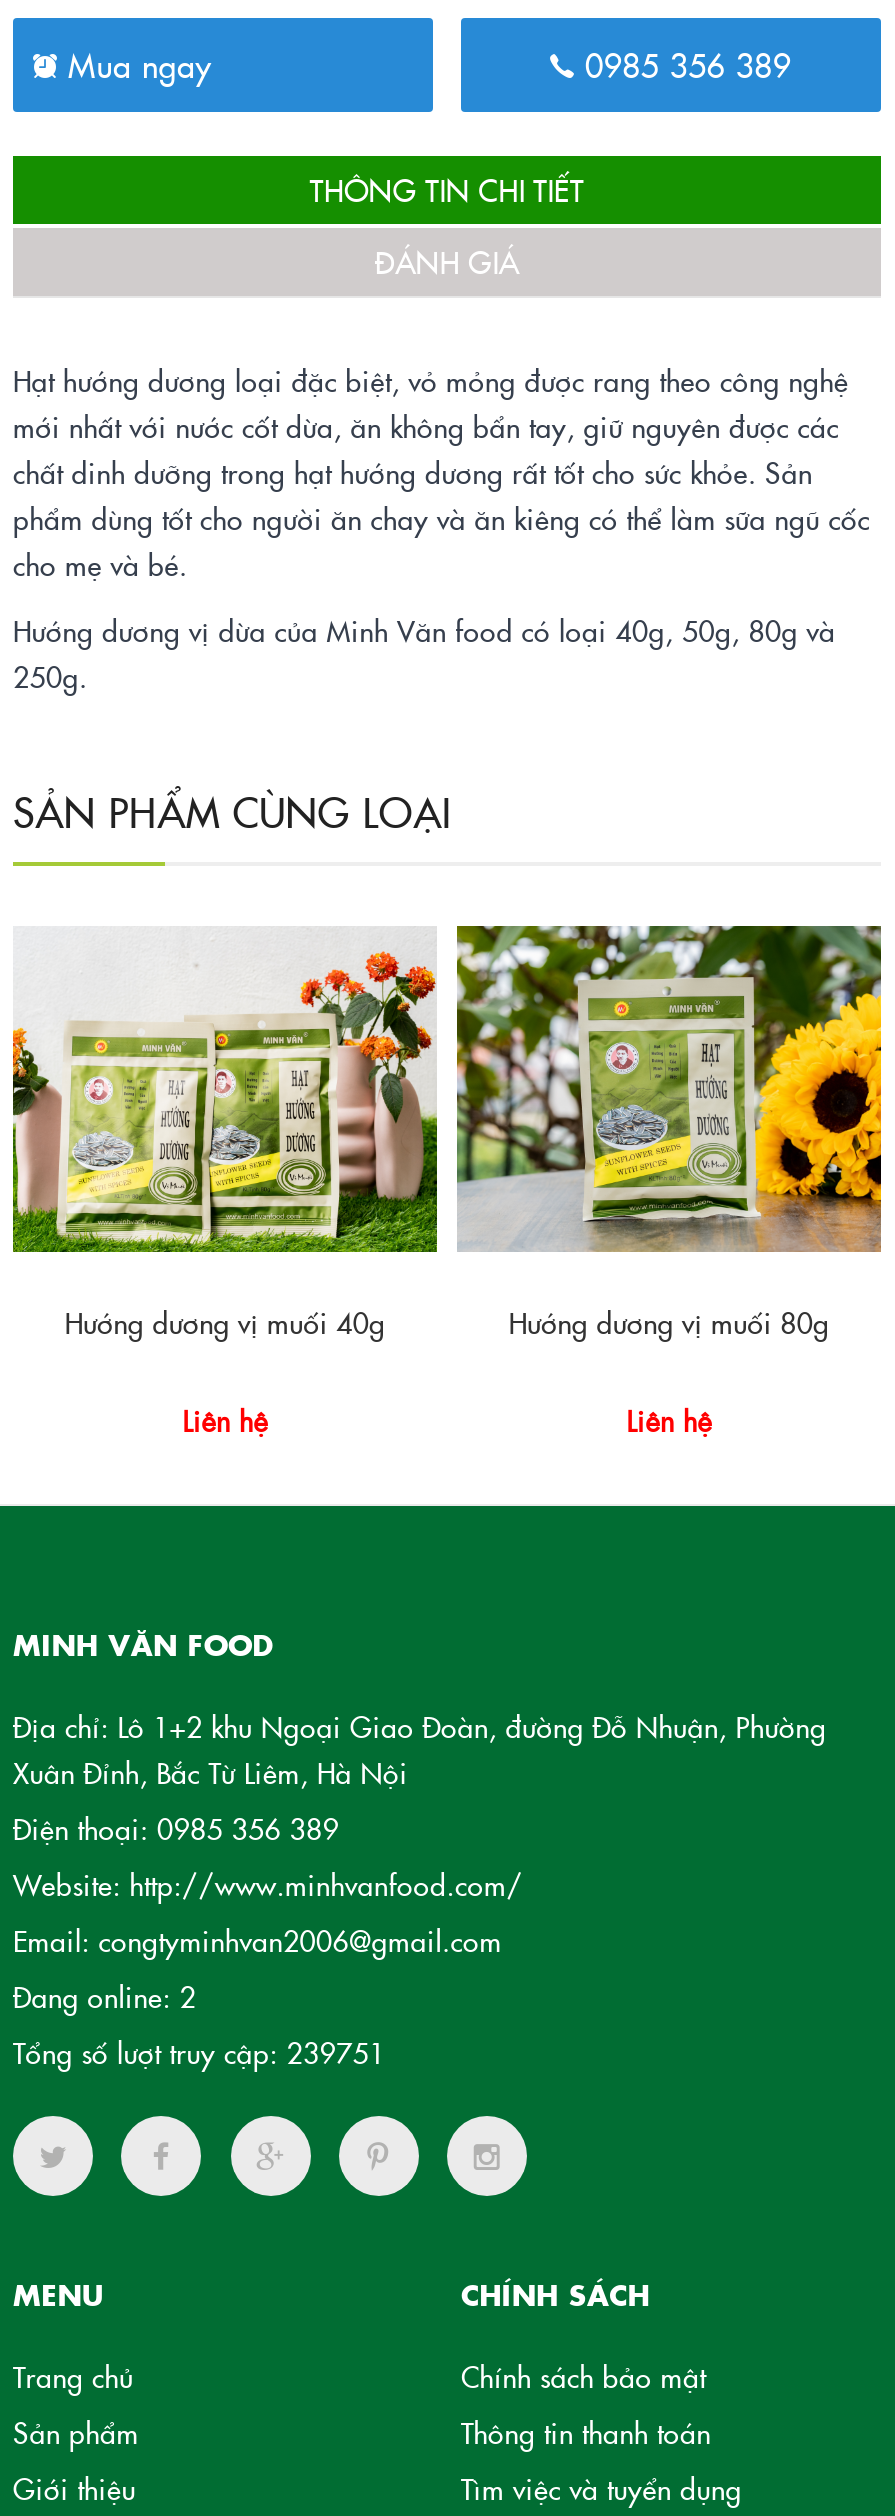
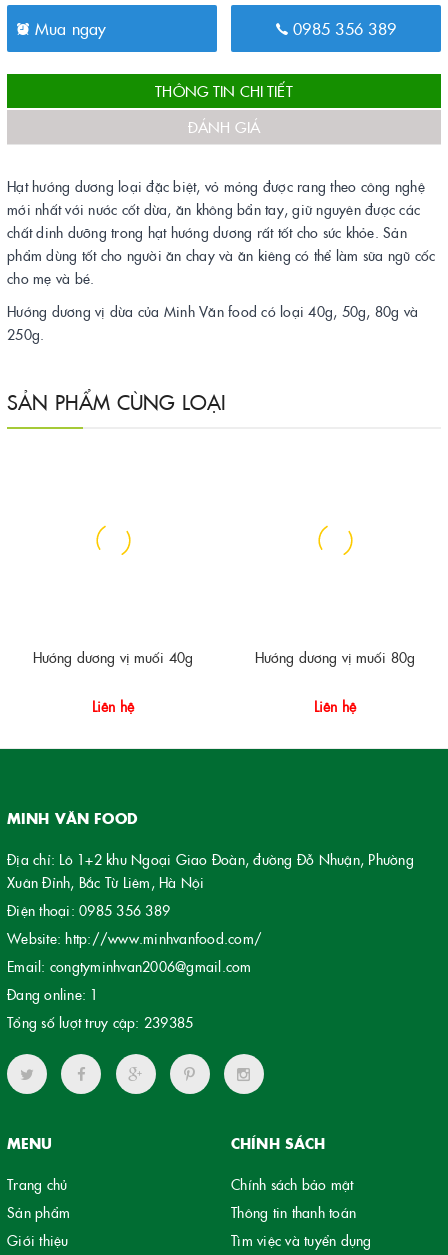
[11,932,439,1254] [image] -> none
[455,924,883,1254] [image] -> none
[13,1975,196,2015] Đang online: 2 -> [7,983,98,1003] Đang online: 1
[13,2031,385,2071] Tổng số lượt truy cập: 239751 -> [7,1011,193,1031] Tổng số lượt truy cập: 239385

